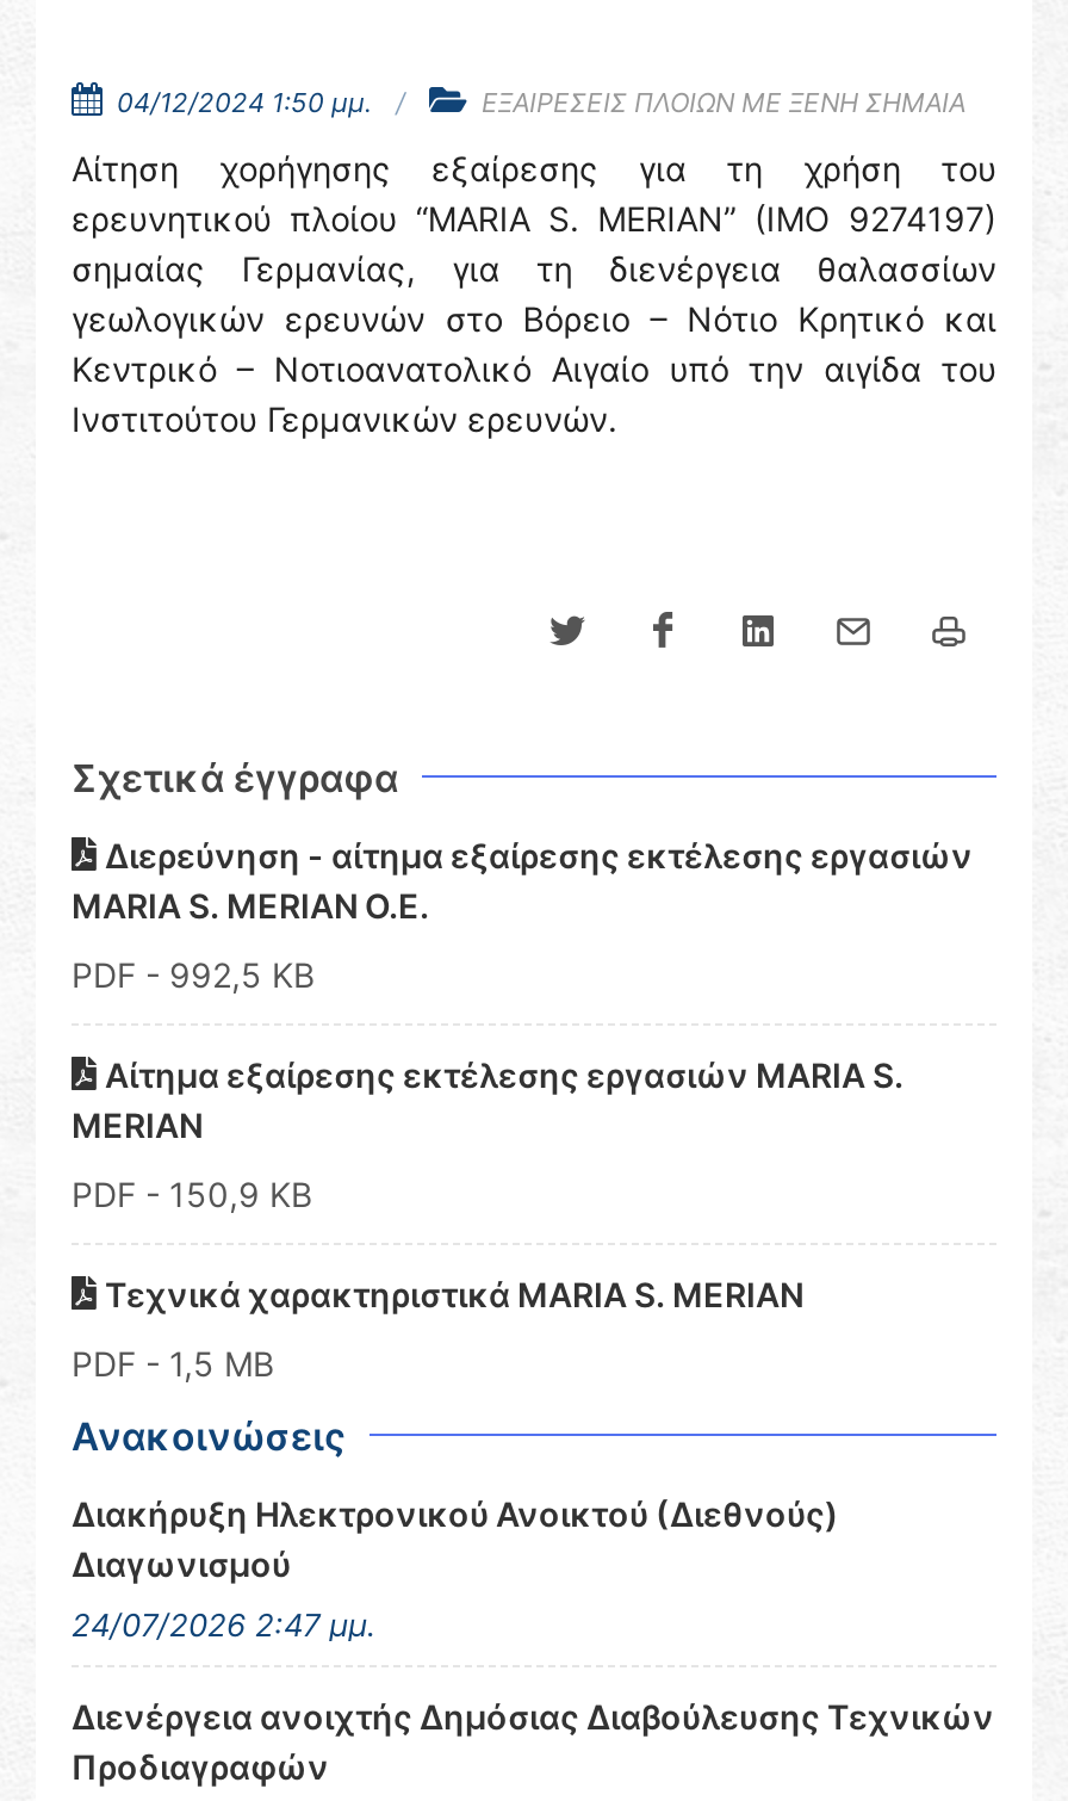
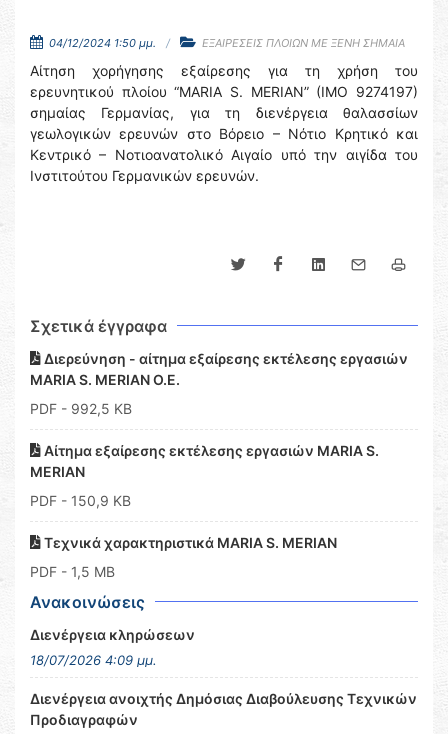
[72,1493,839,1584] Διακήρυξη Ηλεκτρονικού Ανοικτού (Διεθνούς) | Διαγωνισμού -> [30,626,195,643] Διενέργεια κληρώσεων
[72,1605,377,1644] 24/07/2026 2:47 μμ. -> [30,652,157,668] 18/07/2026 4:09 μμ.

